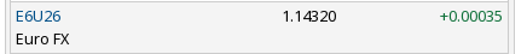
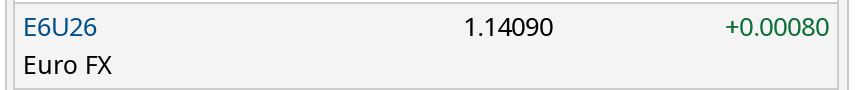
[282,5,336,27] 1.14320 -> [463,8,553,44] 1.14090
[440,5,503,27] +0.00035 -> [725,8,829,44] +0.00080

